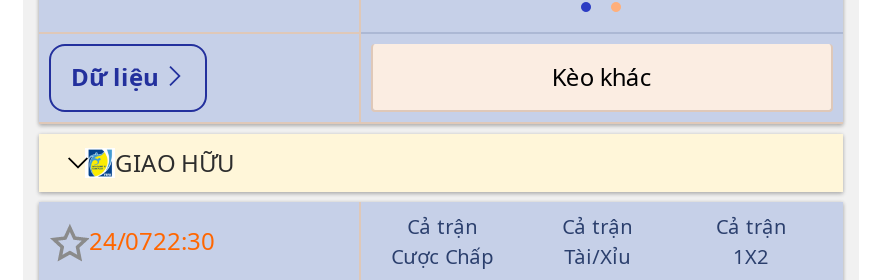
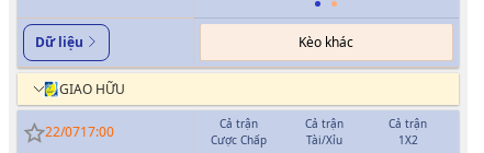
[89,225,215,259] 24/0722:30 -> [45,123,114,141] 22/0717:00

